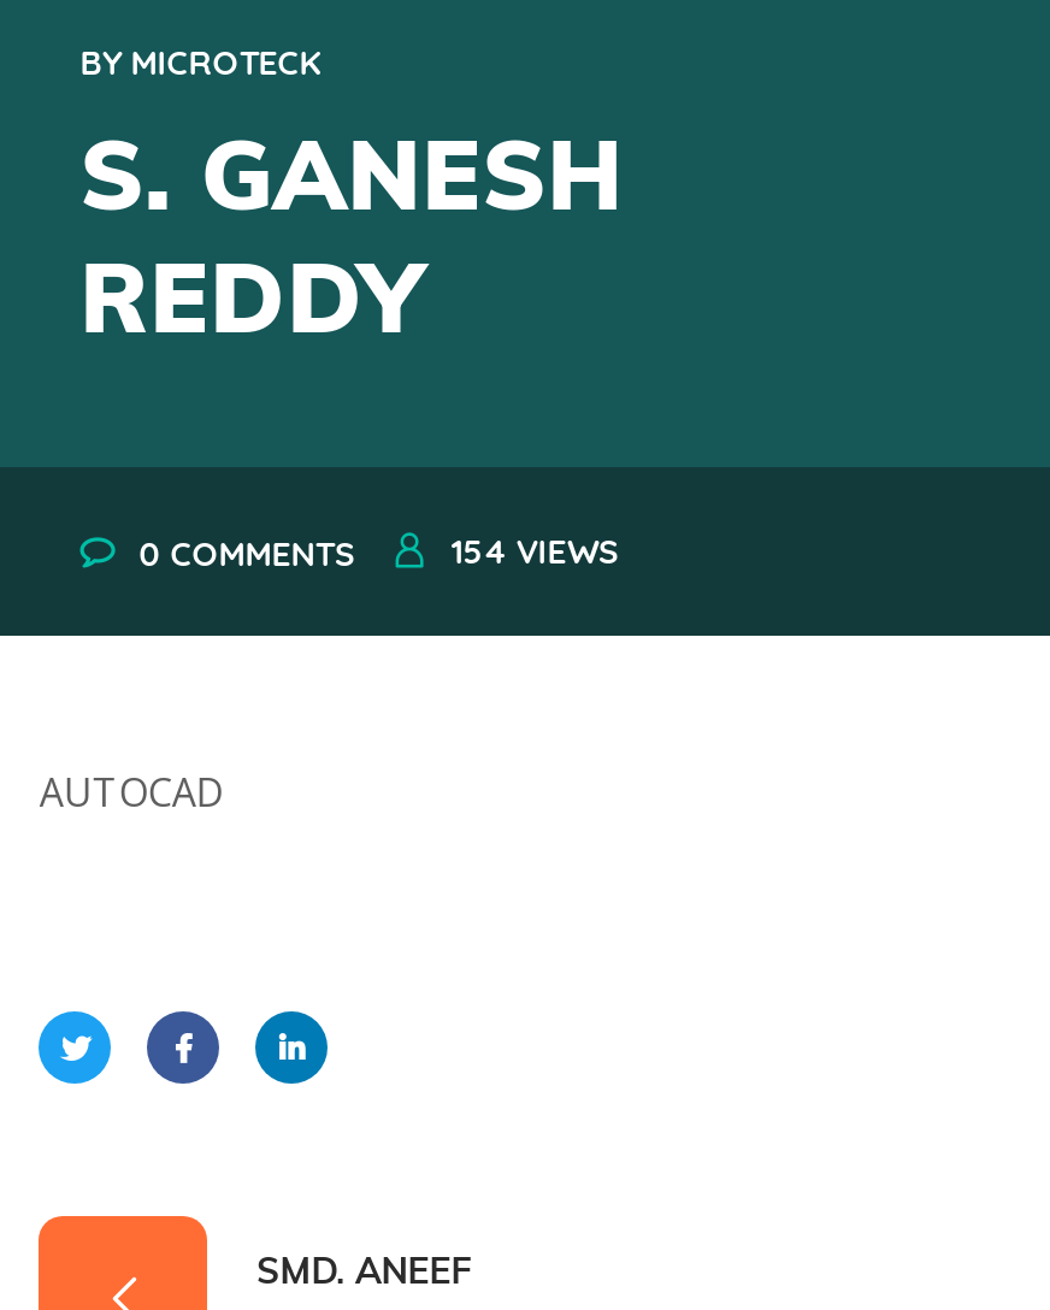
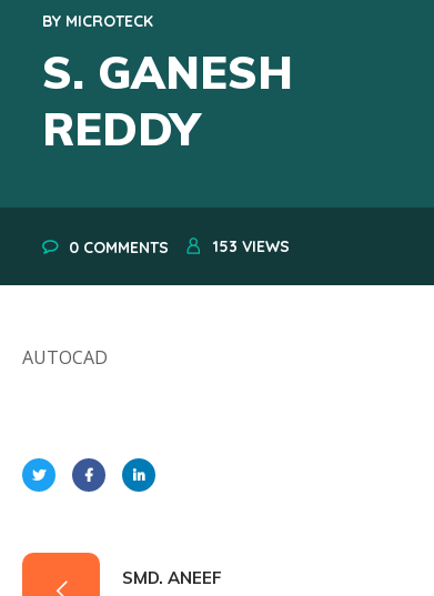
[451,529,619,572] 154 VIEWS -> [213,236,289,256] 153 VIEWS

